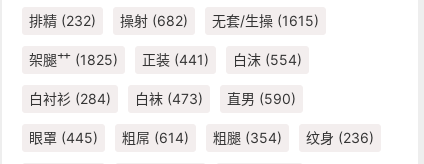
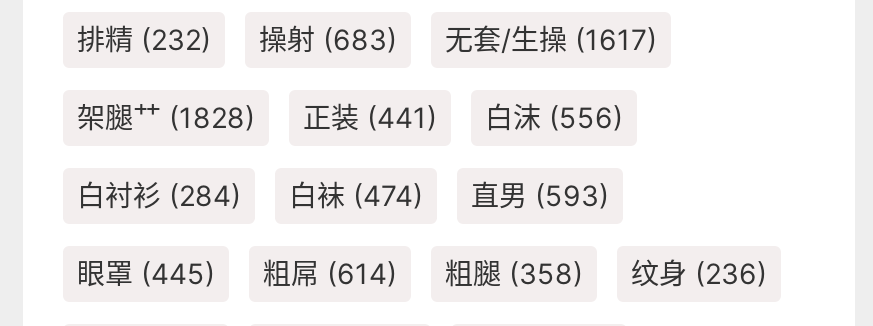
[120,12,188,29] 操射(682) -> [259,23,397,57] 操射(683)
[212,12,319,29] 无套/生操(1615) -> [445,23,657,57] 无套/生操(1617)
[29,51,118,68] 架腿艹(1825) -> [77,101,255,135] 架腿艹(1828)
[233,51,302,68] 白沫(554) -> [485,101,623,135] 白沫(556)
[135,90,203,107] 白袜(473) -> [289,179,423,213] 白袜(474)
[227,90,296,107] 直男(590) -> [471,179,609,213] 直男(593)
[29,129,374,146] 眼罩(445) 粗屌(614) 粗腿(354) 纹身(236) -> [77,257,767,291] 眼罩(445) 粗屌(614) 粗腿(358) 纹身(236)

